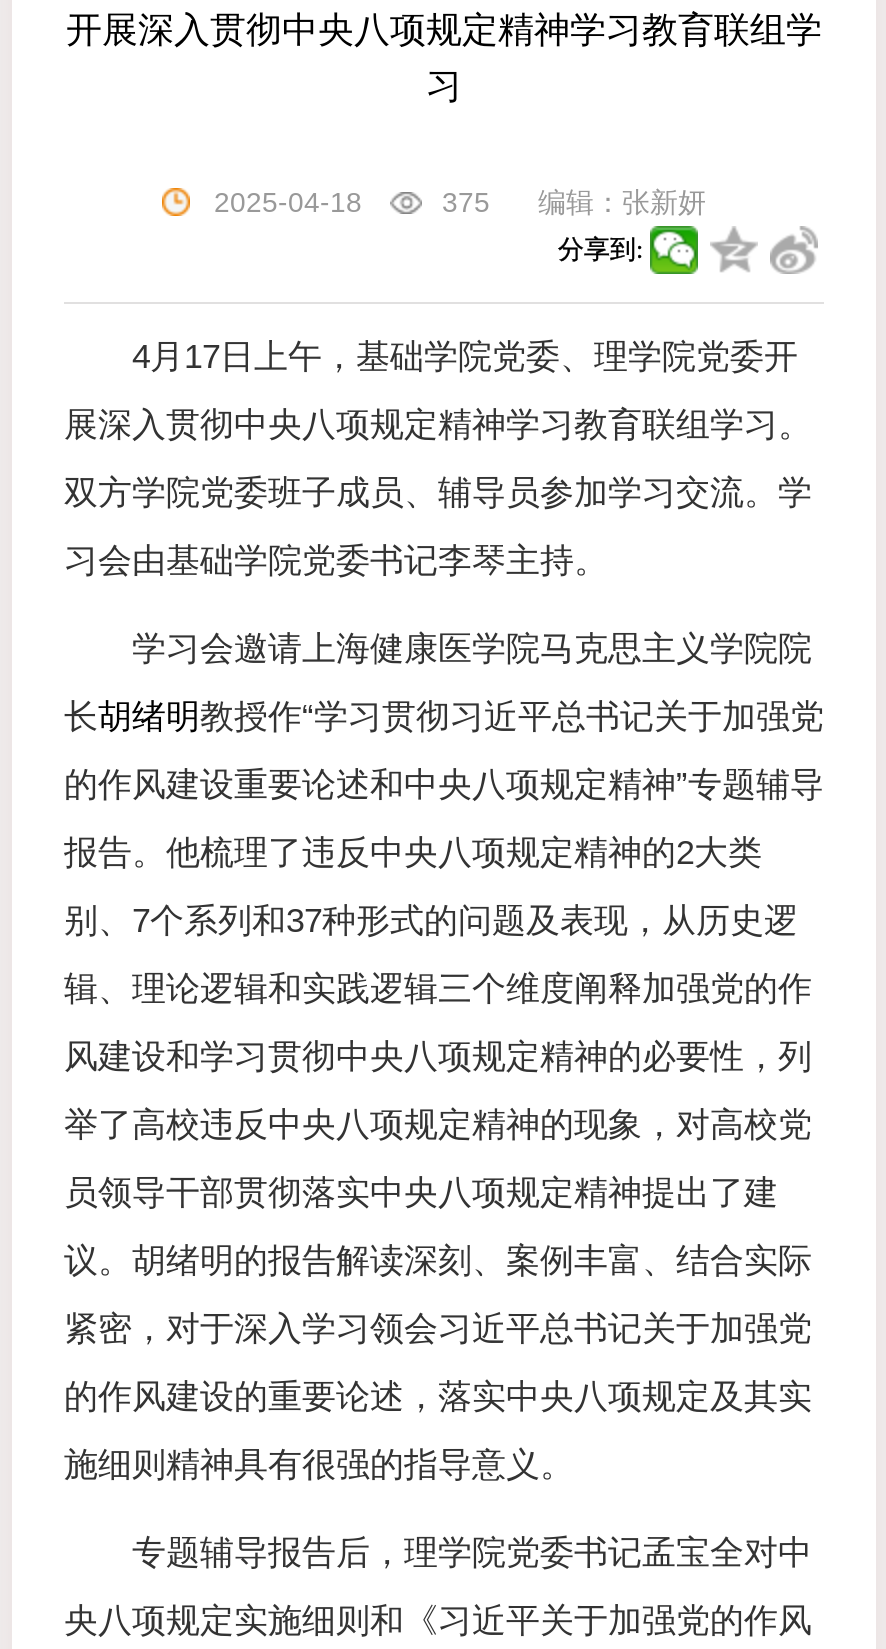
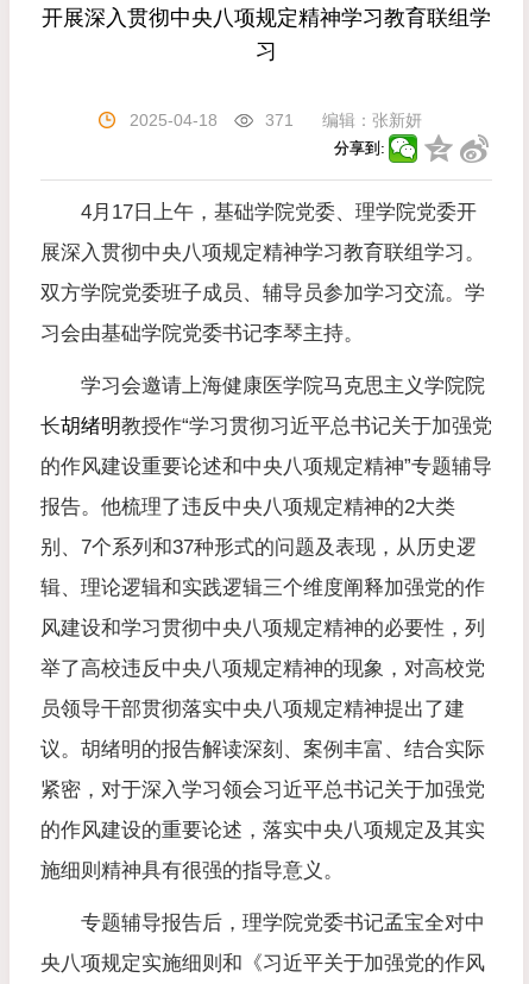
[442,186,706,218] 375 编辑：张新妍 -> [265,111,422,130] 371 编辑：张新妍

